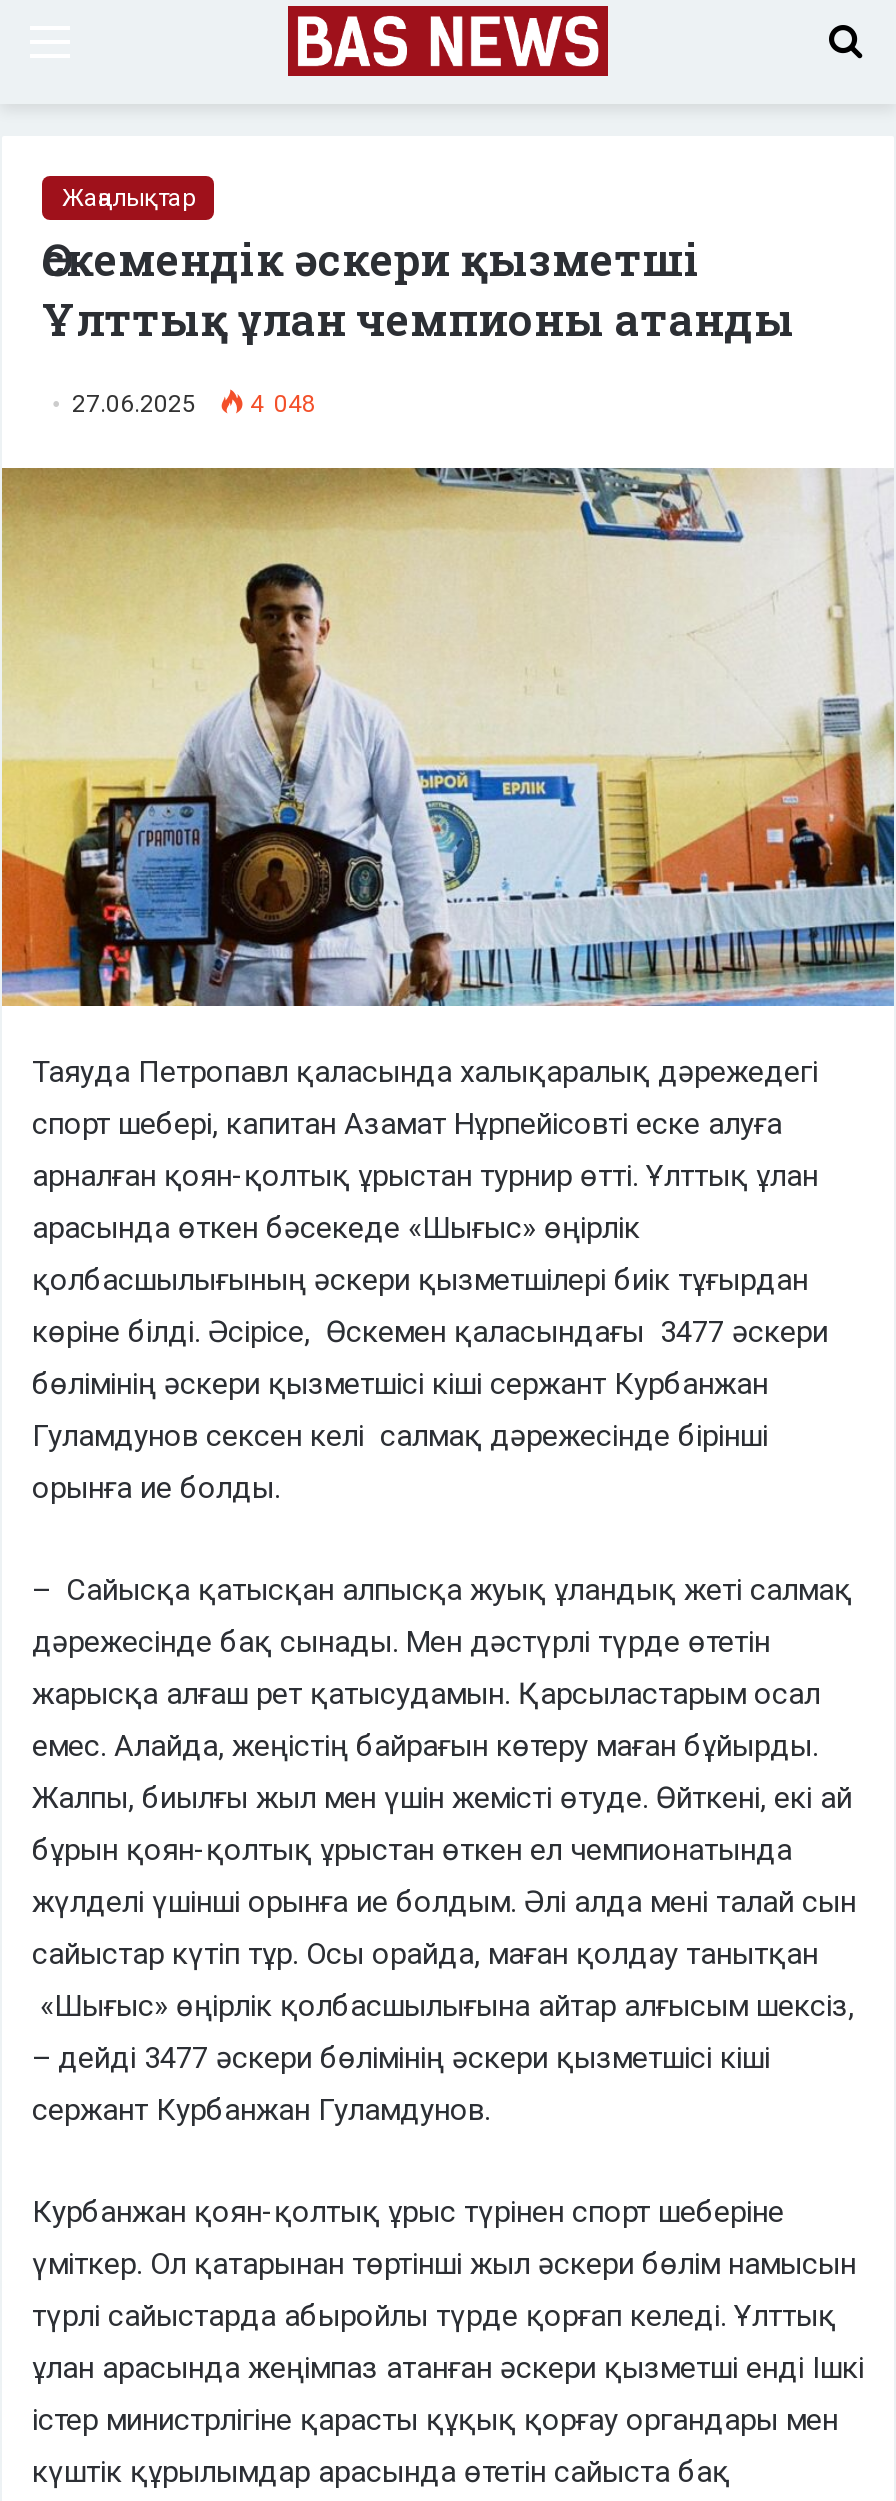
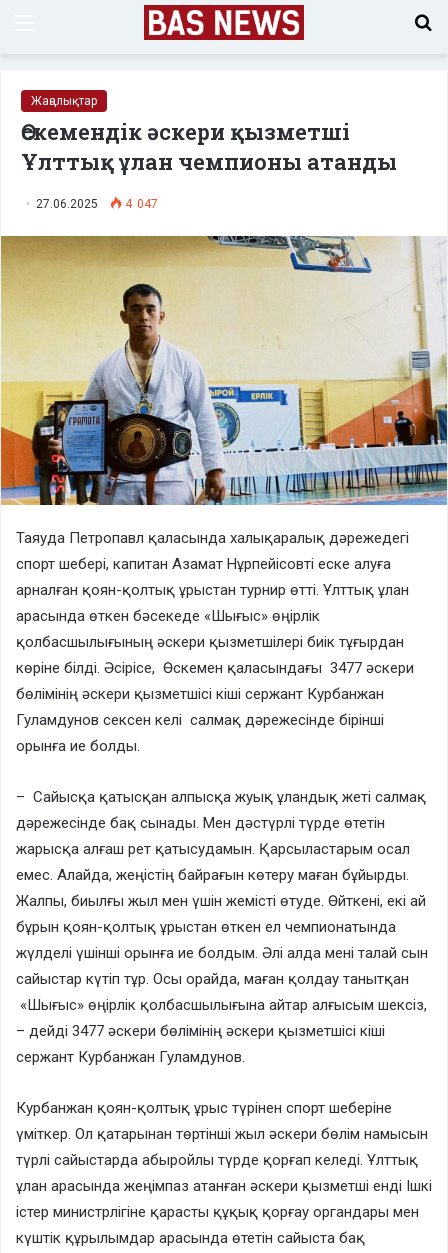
[72,390,316,418] 27.06.2025 4 048 -> [36,197,158,211] 27.06.2025 4 047

